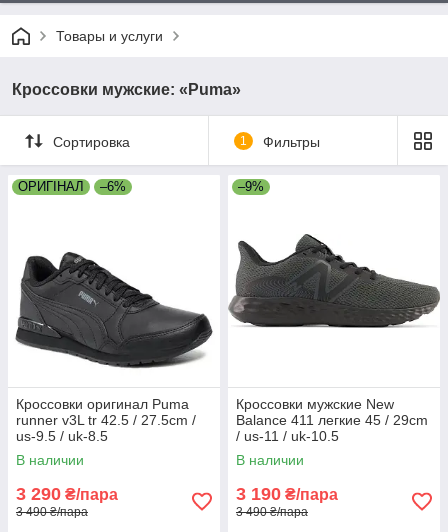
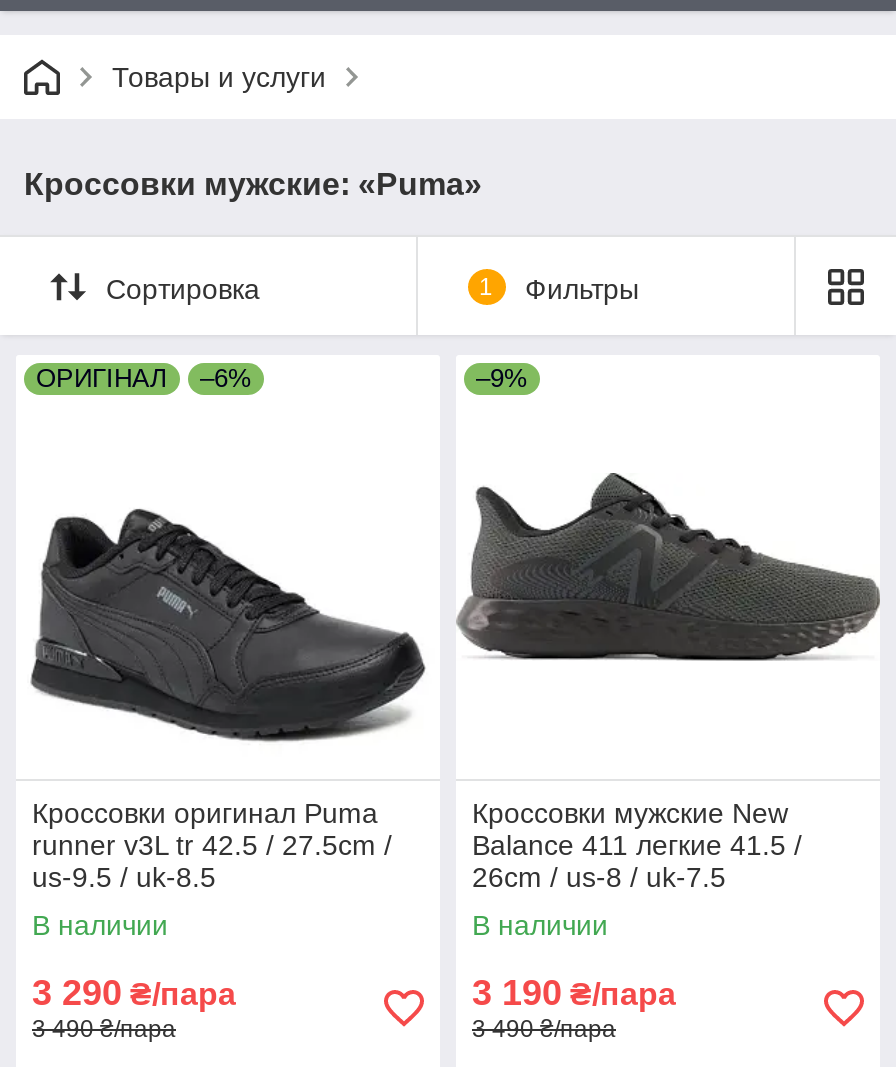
[236,412,428,444] Balance 411 легкие 45 / 29cm | / us-11 / uk-10.5 -> [472,829,802,893] Balance 411 легкие 41.5 / | 26cm / us-8 / uk-7.5

